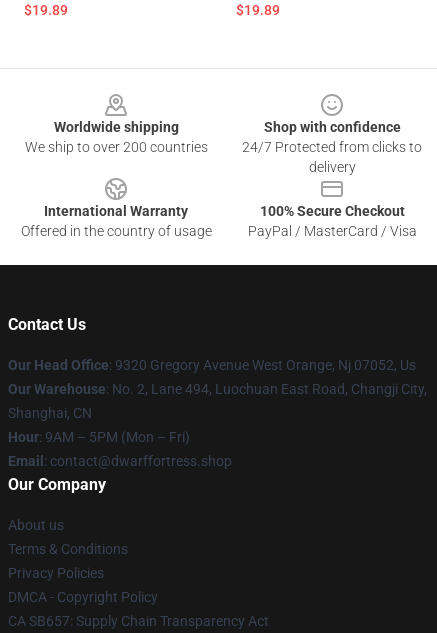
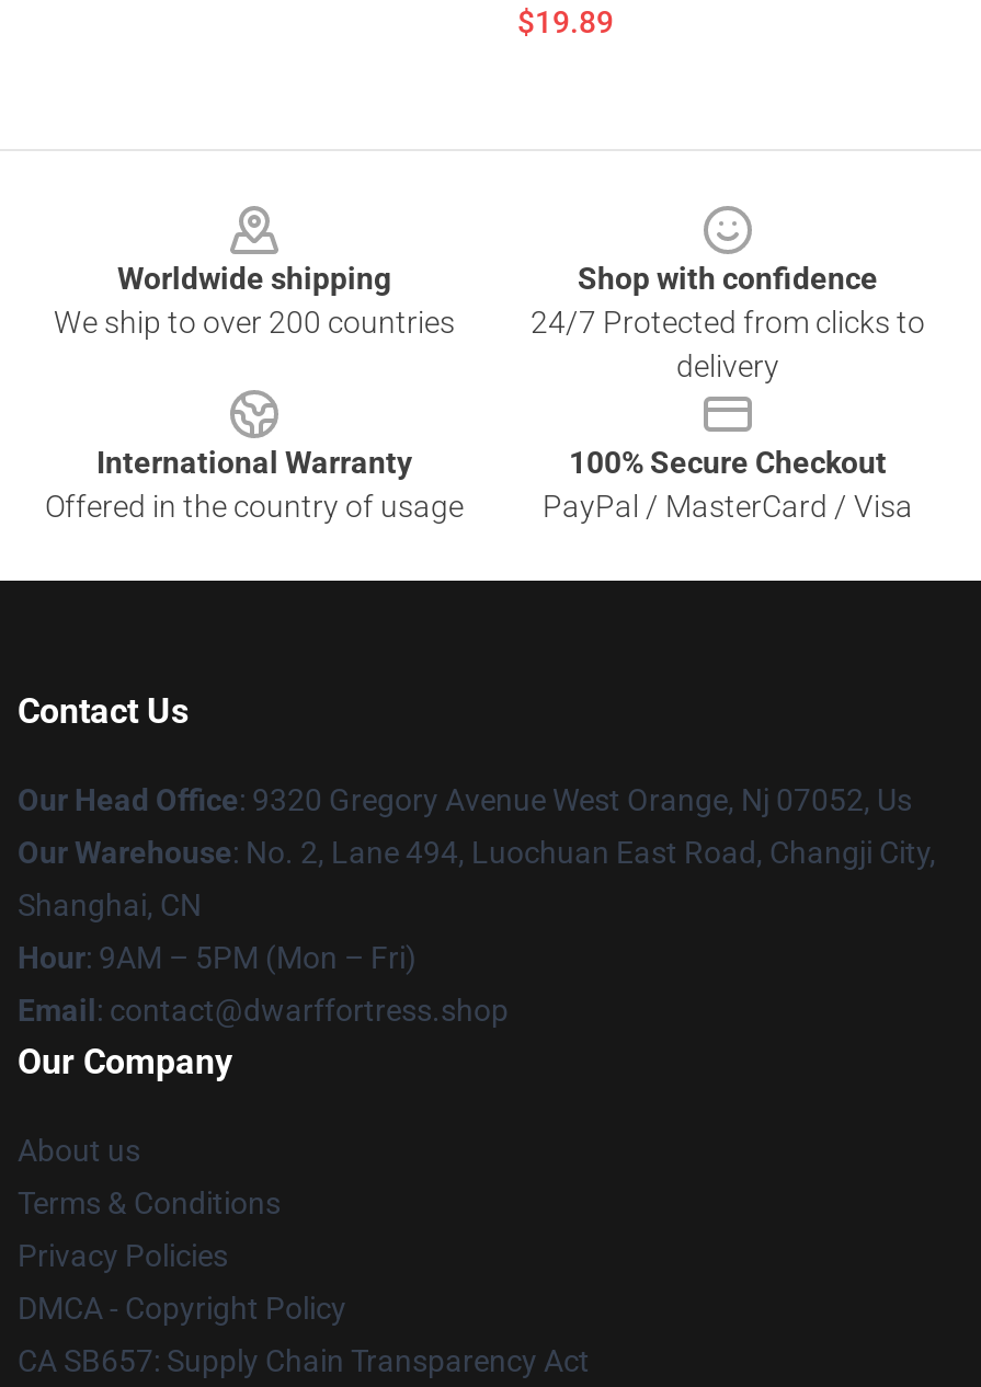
[24,2,68,18] $19.89 -> none

